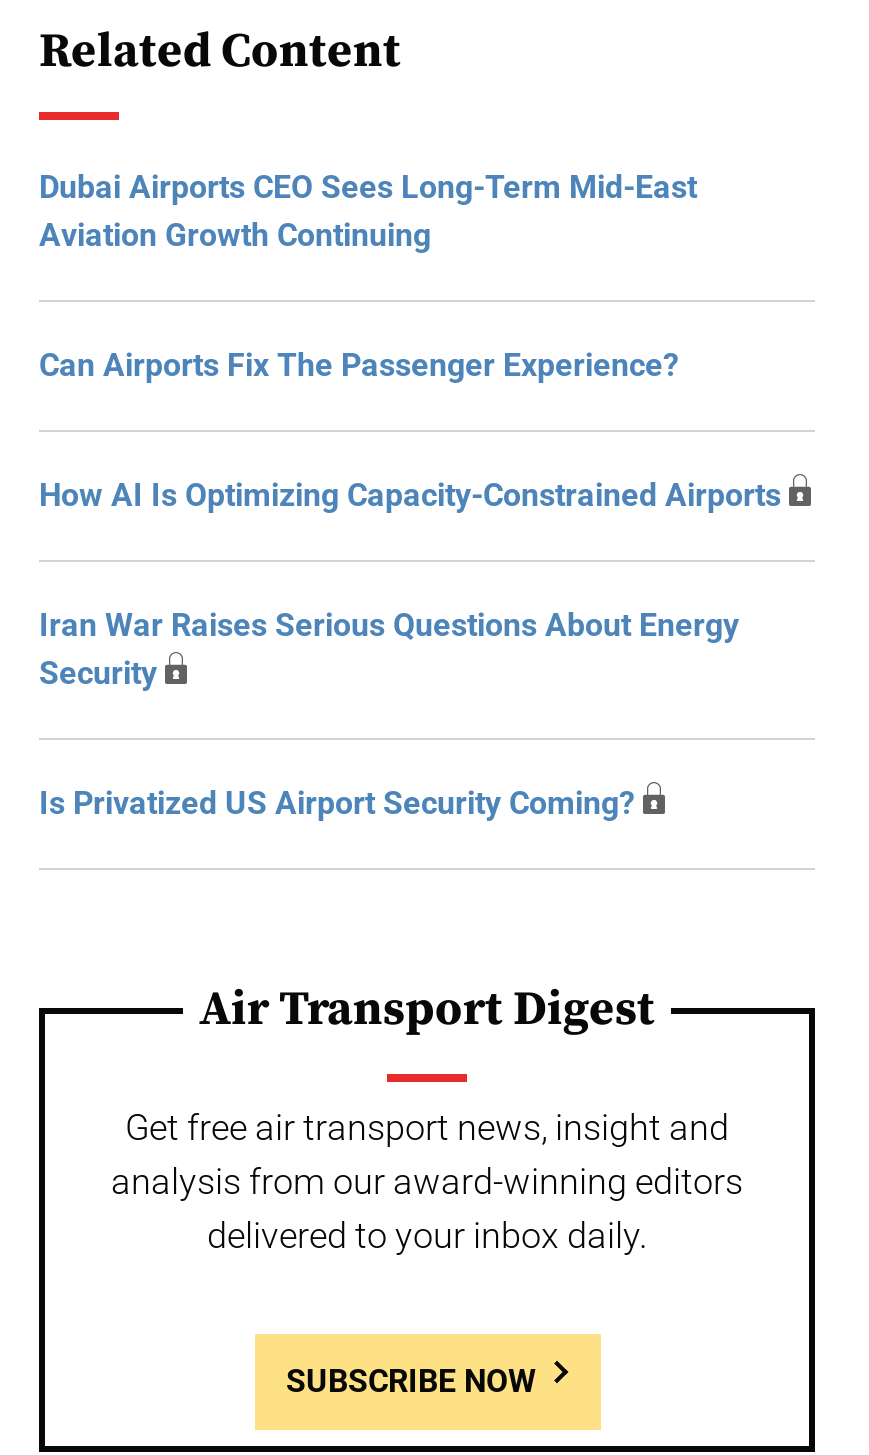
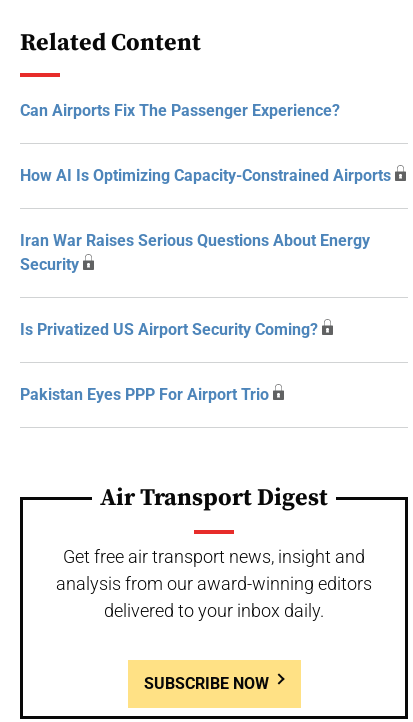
[39,168,697,254] Dubai Airports CEO Sees Long-Term Mid-East | Aviation Growth Continuing -> none
moved [39,346,781,822] -> [20,101,391,339]: Can Airports Fix The Passenger Experience? | How AI Is Optimizing Capacity-Constrained Airports | Iran War Raises Serious Questions About Energy | Security | Is Privatized US Airport Security Coming?
none -> [20,385,269,404] Pakistan Eyes PPP For Airport Trio

